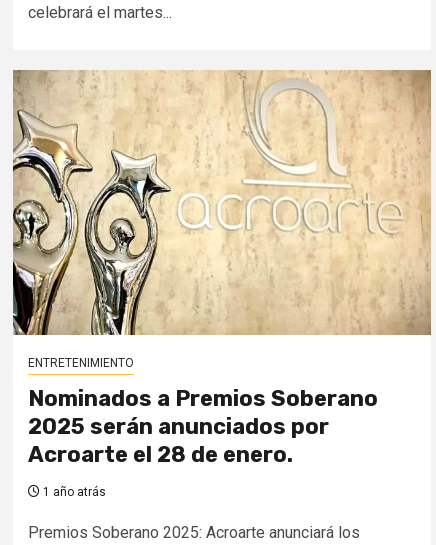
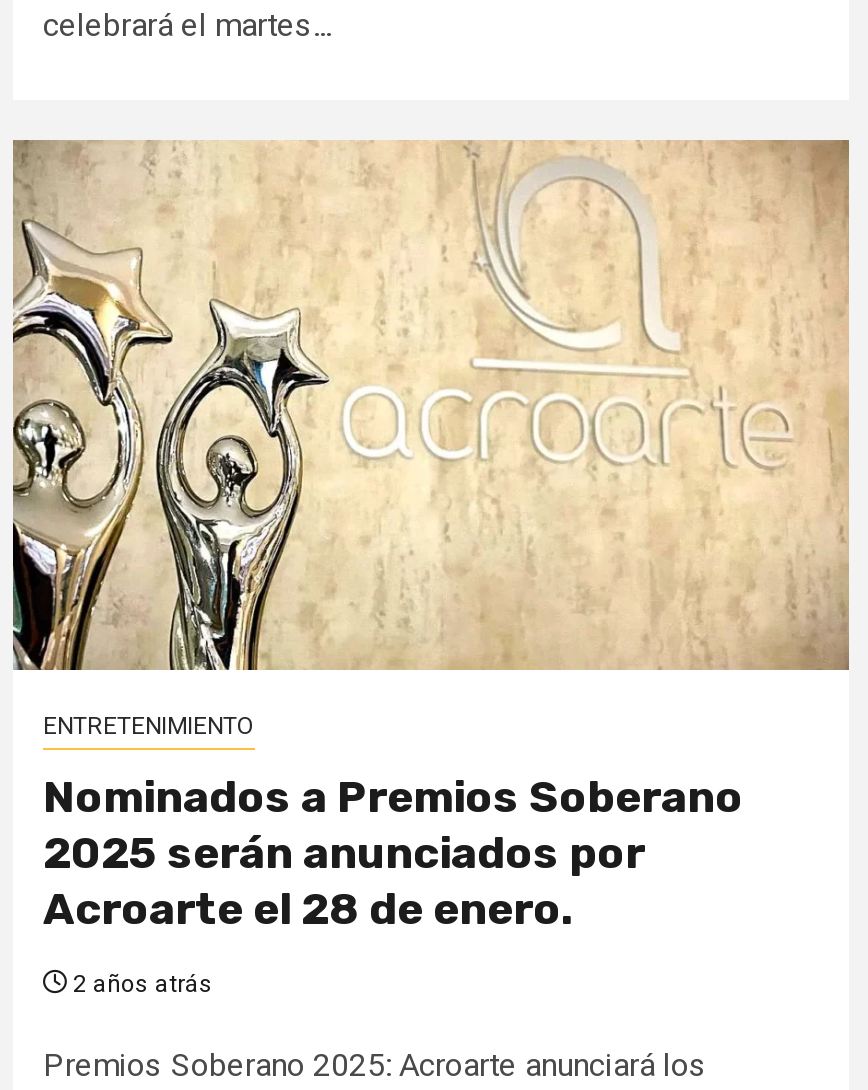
[40,485,106,499] 1 año atrás -> [67,970,213,998] 2 años atrás

